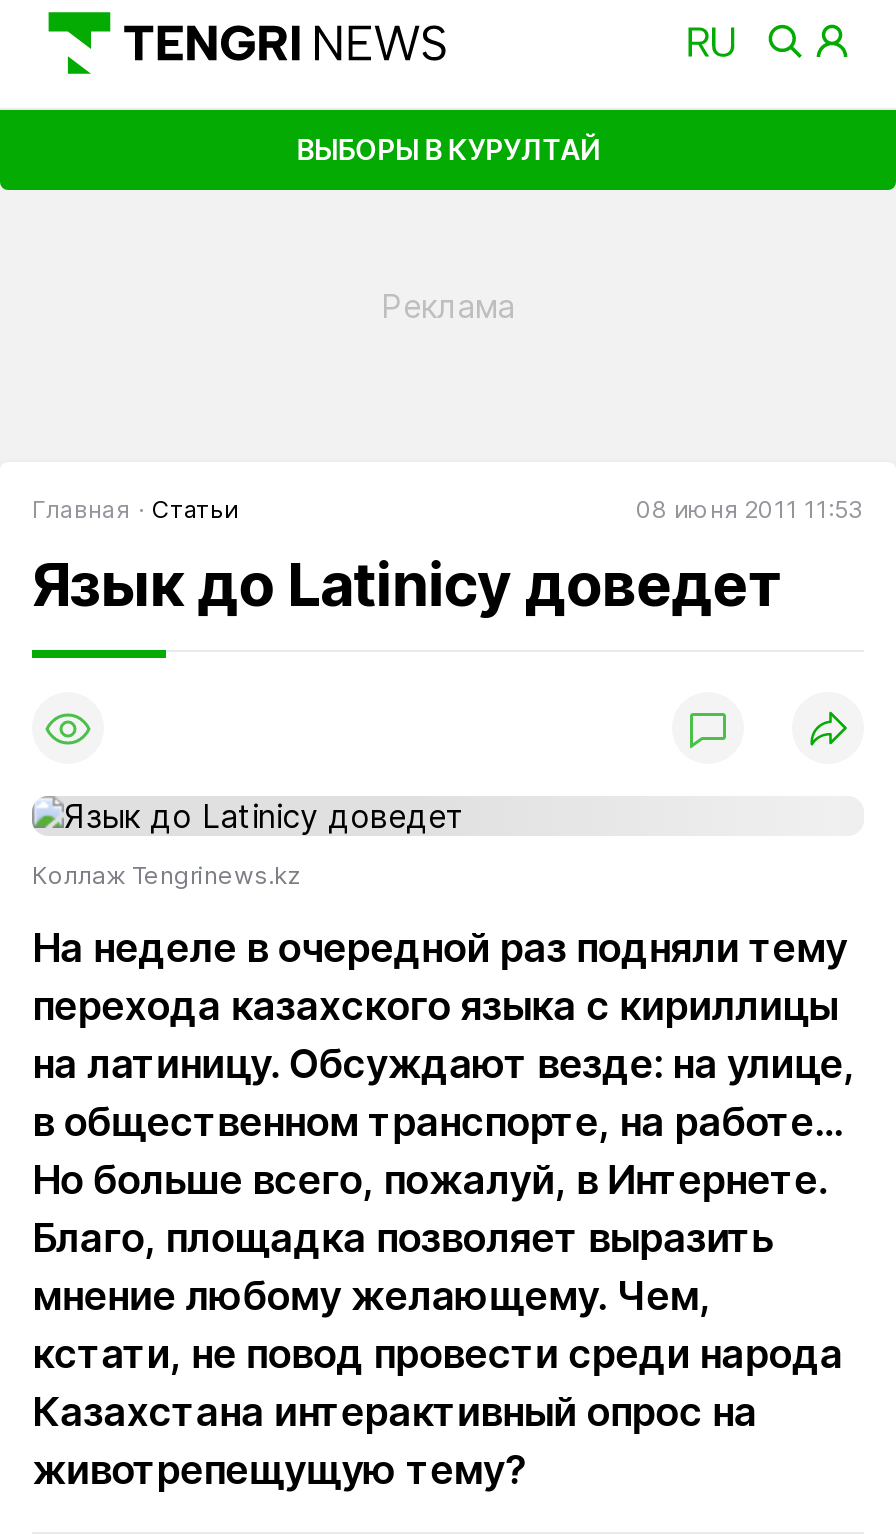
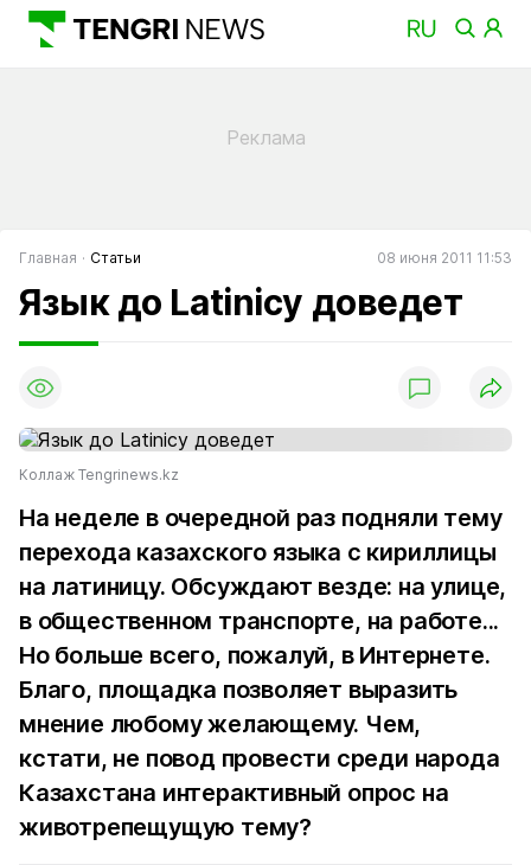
[296,131,600,165] ВЫБОРЫ В КУРУЛТАЙ -> none

